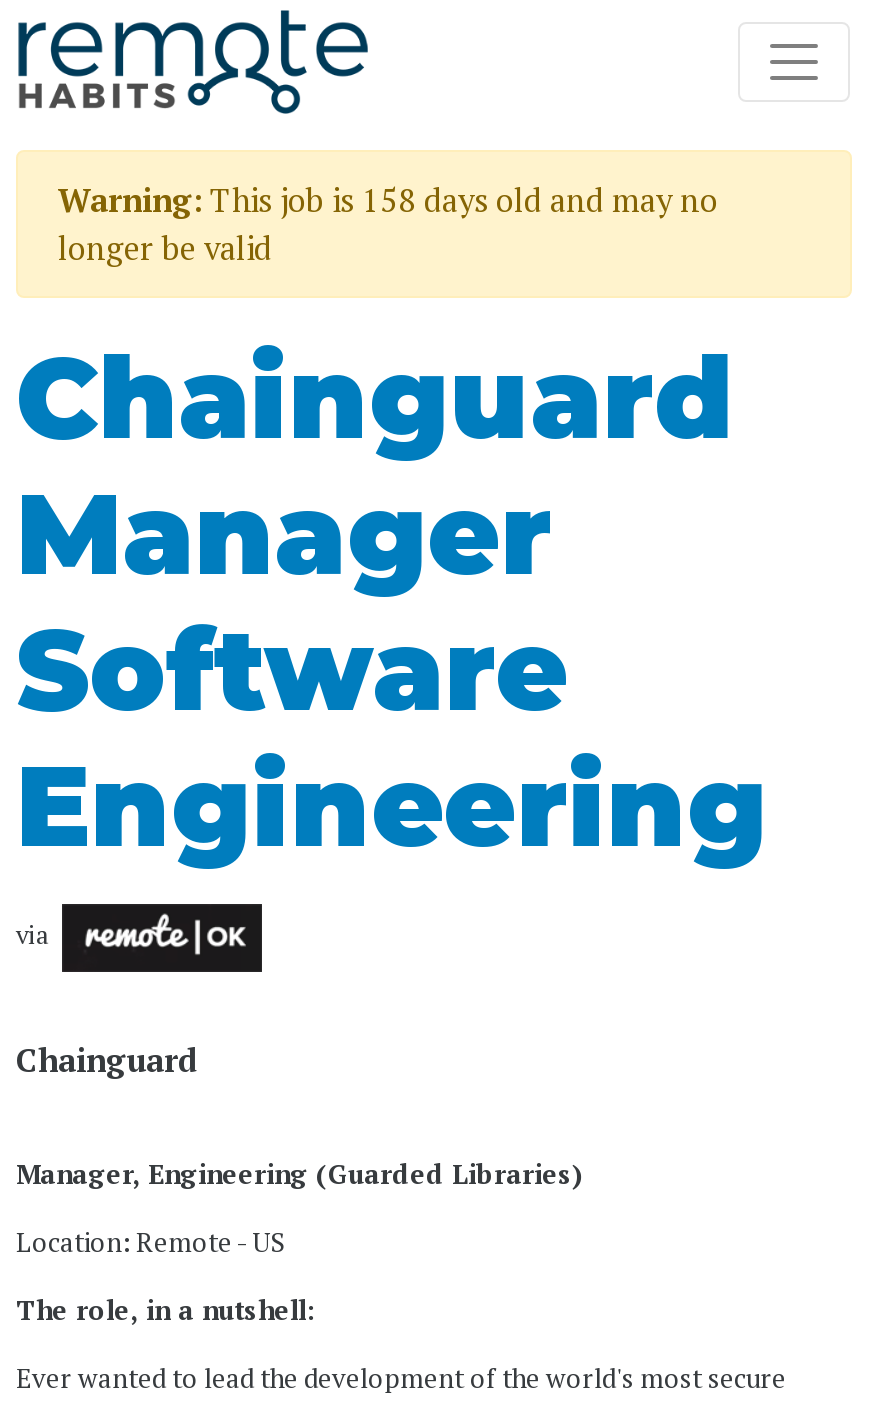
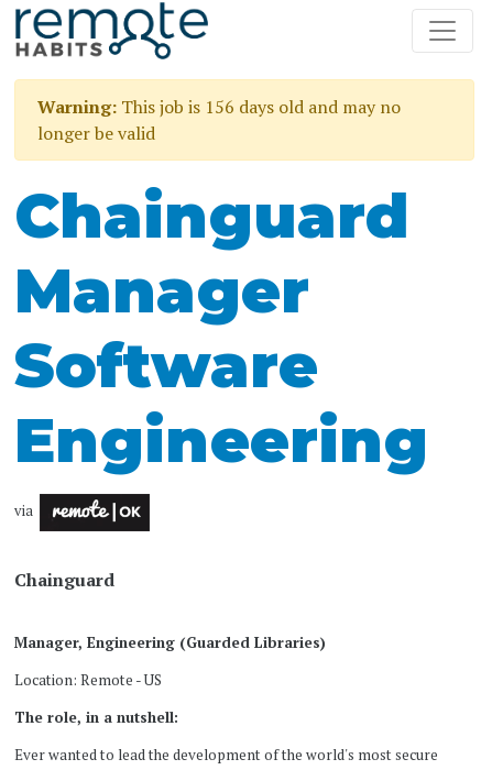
[58,177,718,221] Warning: This job is 158 days old and may no -> [37,94,401,118] Warning: This job is 156 days old and may no

